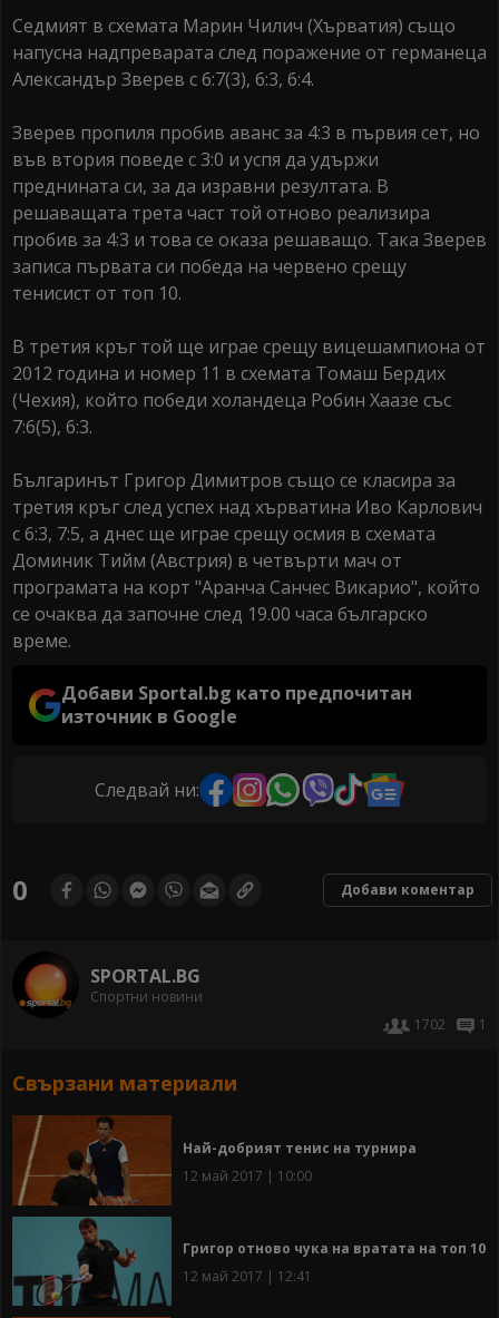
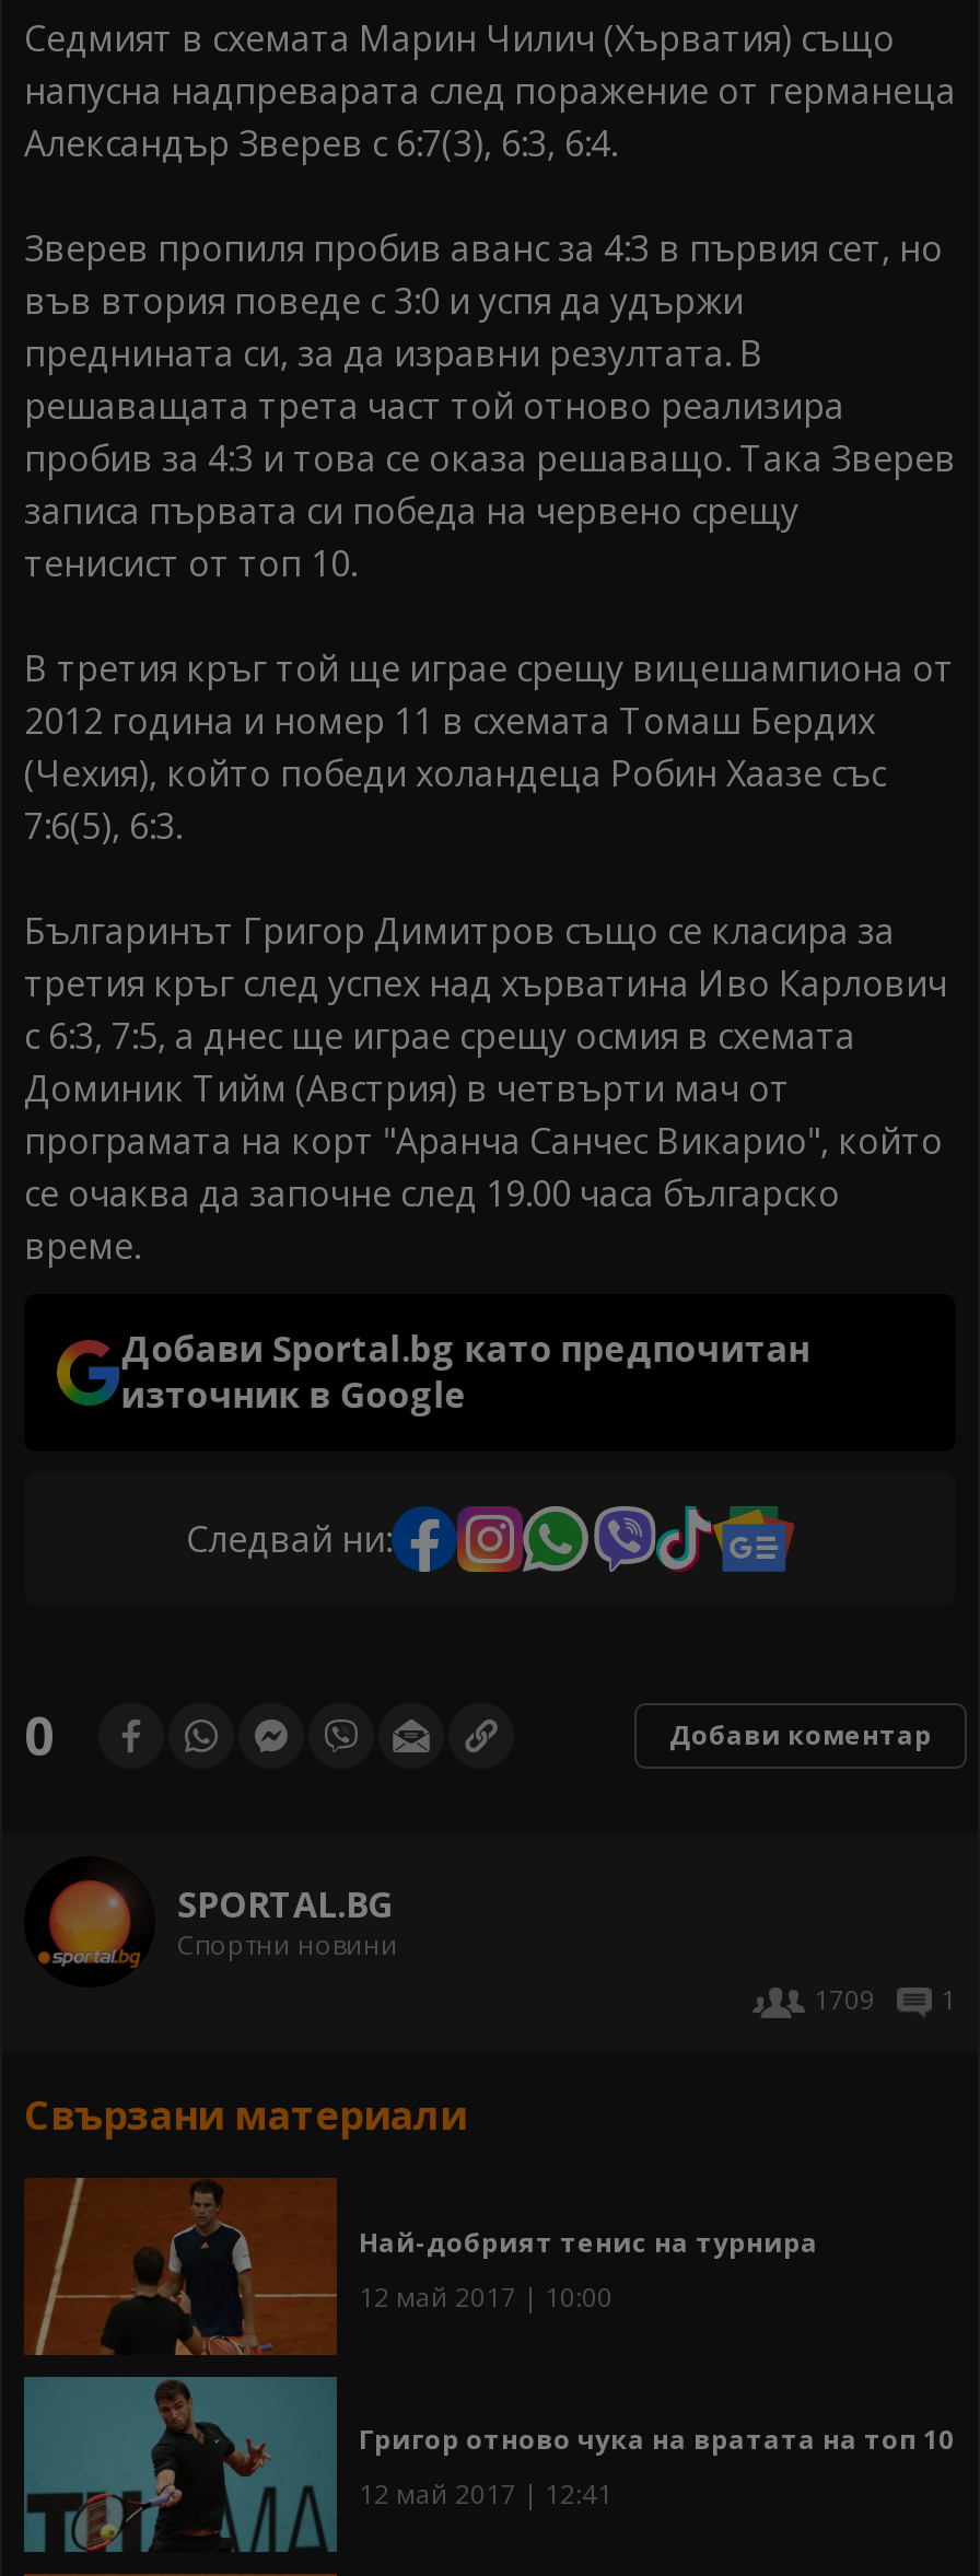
[414,1015,487,1034] 1702 1 -> [814,1981,956,2018] 1709 1

